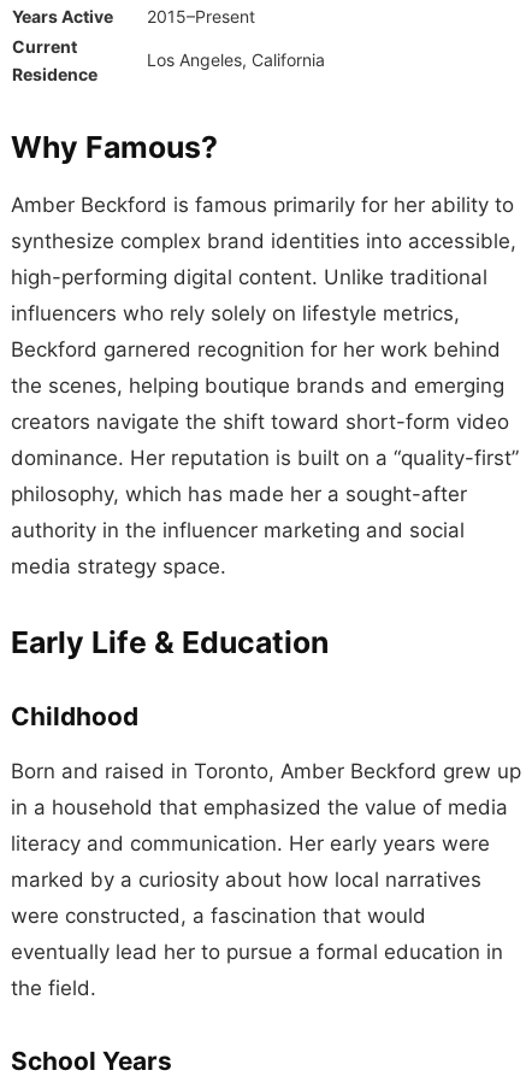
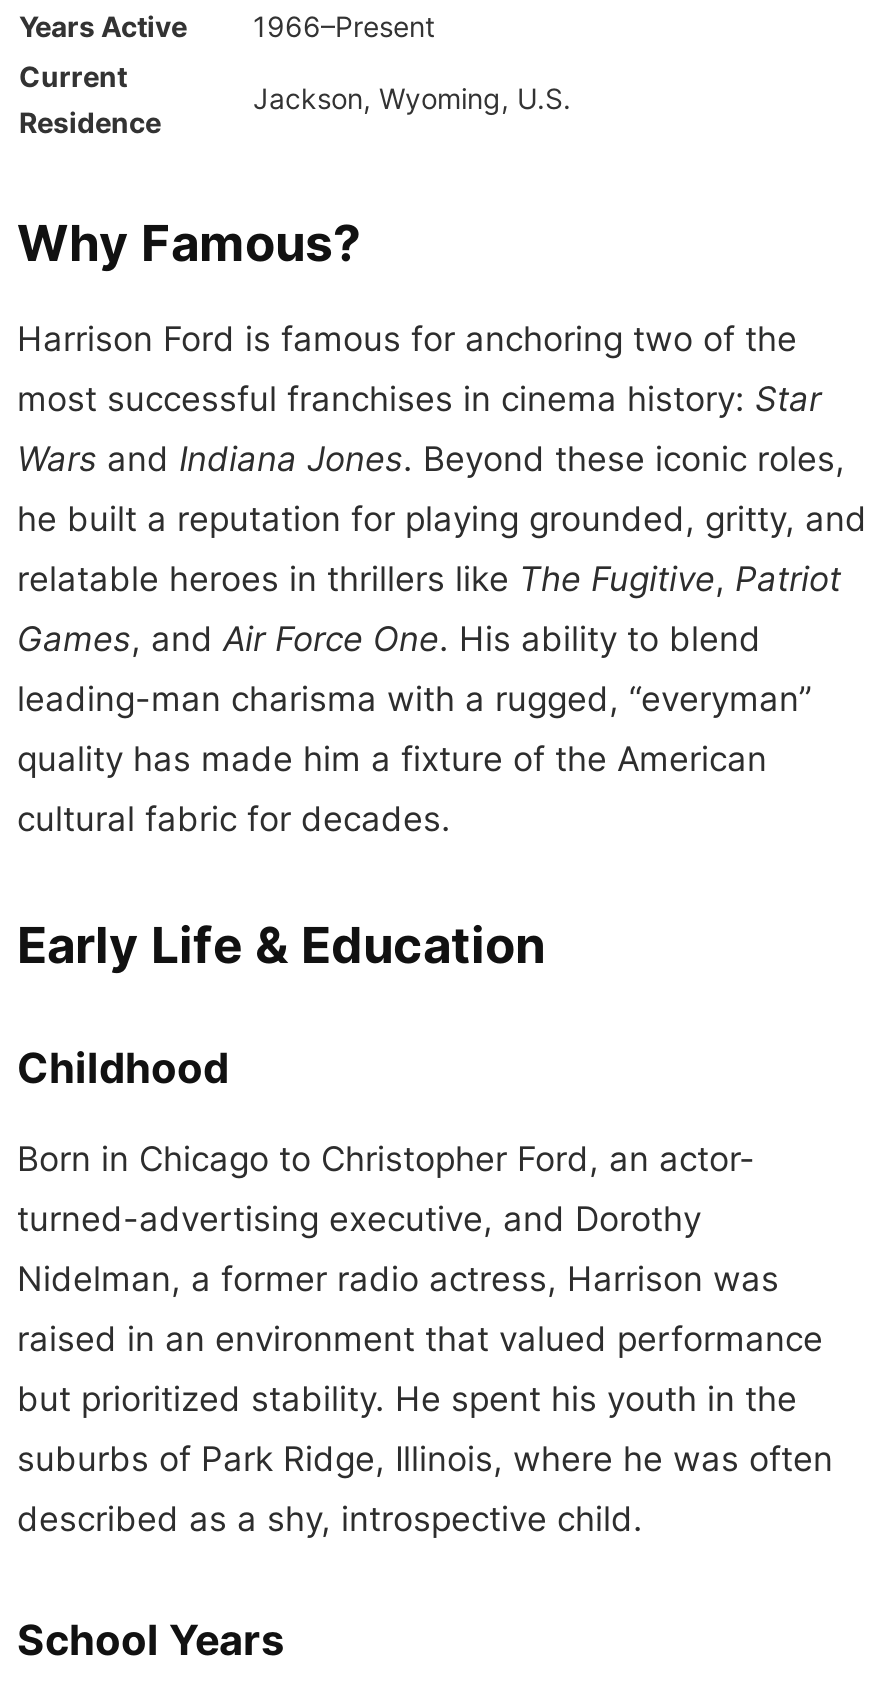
[12,6,255,26] Years Active 2015–Present -> [19,8,435,42] Years Active 1966–Present
[147,49,325,70] Los Angeles, California -> [253,80,571,114] Jackson, Wyoming, U.S.
[11,192,519,578] Amber Beckford is famous primarily for her ability to | synthesize complex brand identities into accessible, | high-performing digital content. Unlike traditional | influencers who rely solely on lifestyle metrics, | Beckford garnered recognition for her work behind | the scenes, helping boutique brands and emerging | creators navigate the shift toward short-form video | dominance. Her reputation is built on a “quality-first” | philosophy, which has made her a sought-after | authority in the influencer marketing and social | media strategy space. -> [17,318,867,838] Harrison Ford is famous for anchoring two of the | most successful franchises in cinema history: Star | Wars and Indiana Jones. Beyond these iconic roles, | he built a reputation for playing grounded, gritty, and | relatable heroes in thrillers like The Fugitive, Patriot | Games, and Air Force One. His ability to blend | leading-man charisma with a rugged, “everyman” | quality has made him a fixture of the American | cultural fabric for decades.
[11,759,521,783] Born and raised in Toronto, Amber Beckford grew up -> [17,1138,755,1178] Born in Chicago to Christopher Ford, an actor-
[11,795,508,819] in a household that emphasized the value of media -> [17,1198,701,1238] turned-advertising executive, and Dorothy
[11,831,490,855] literacy and communication. Her early years were -> [17,1258,779,1298] Nidelman, a former radio actress, Harrison was
[11,867,481,891] marked by a curiosity about how local narratives -> [17,1318,823,1358] raised in an environment that valued performance
[11,903,426,927] were constructed, a fascination that would -> [17,1378,797,1418] but prioritized stability. He spent his youth in the
[11,939,503,963] eventually lead her to pursue a formal education in -> [17,1438,833,1478] suburbs of Park Ridge, Illinois, where he was often
[11,975,96,1000] the field. -> [17,1498,643,1538] described as a shy, introspective child.

